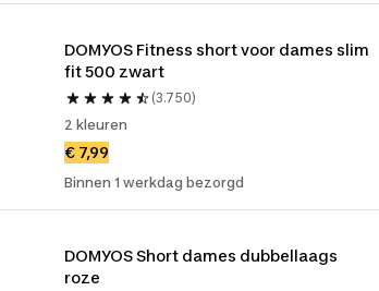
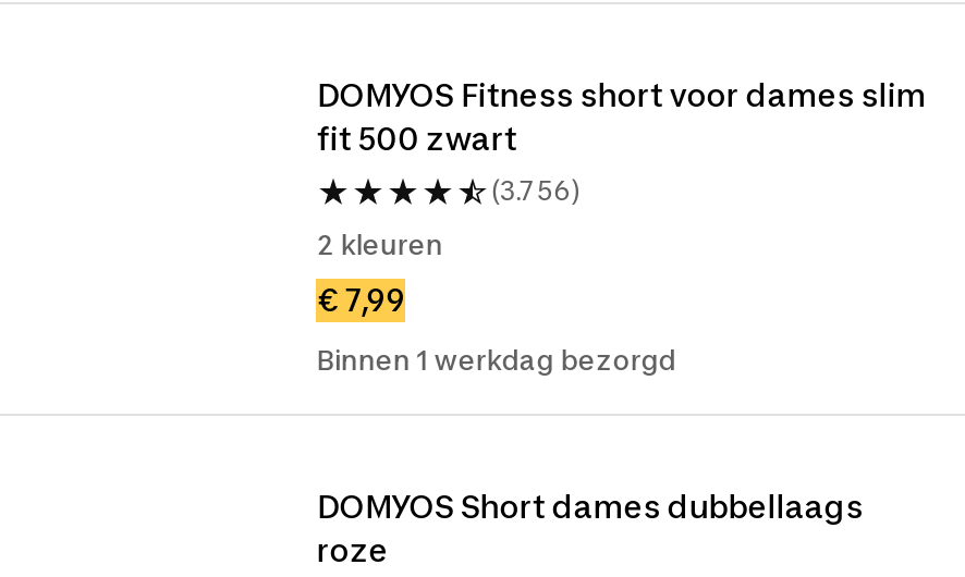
[152,89,196,106] (3.750) -> [491,174,580,207] (3.756)

